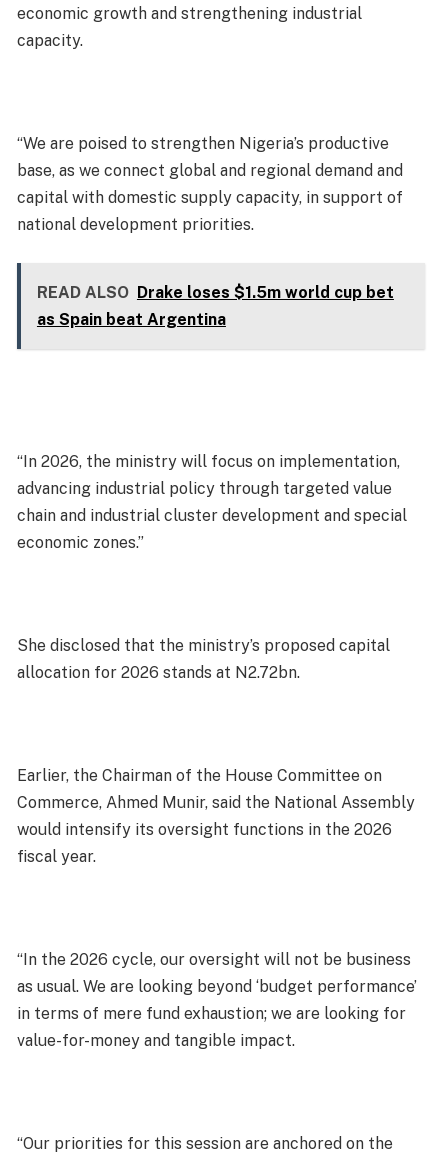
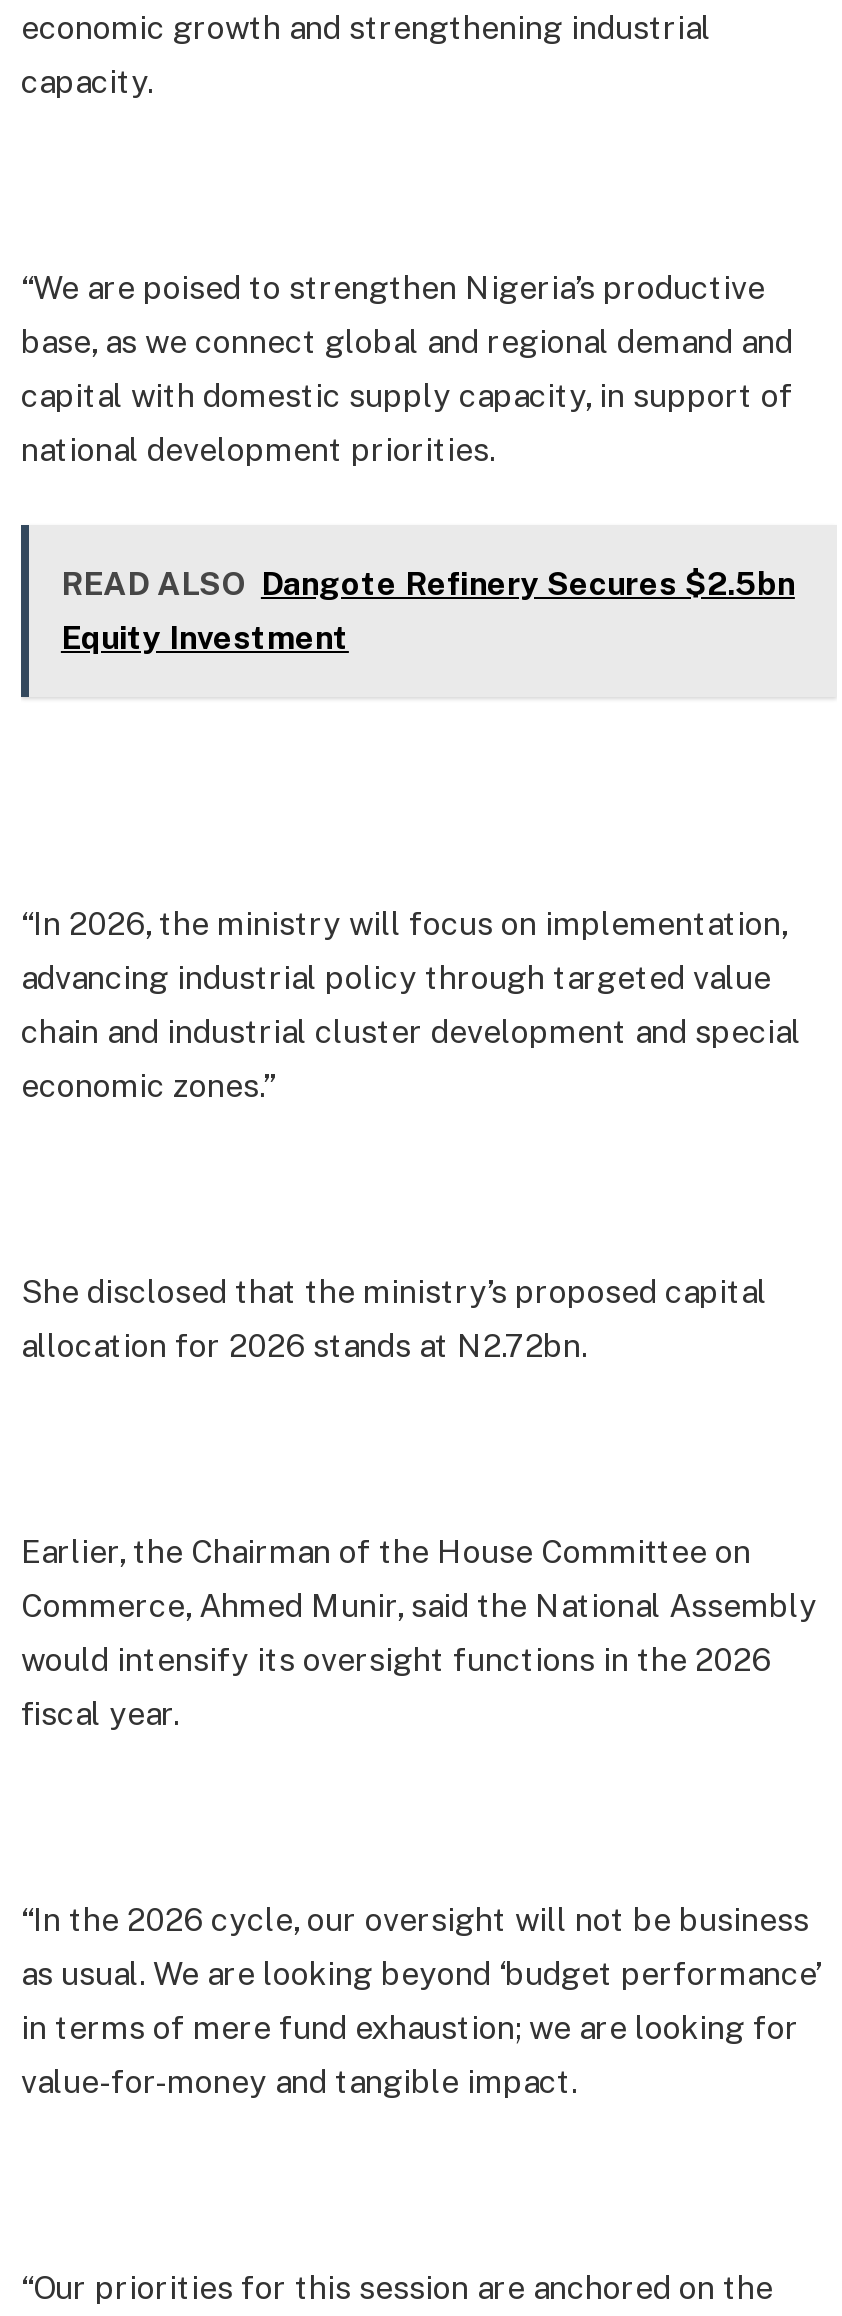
[37,283,394,329] READ ALSO Drake loses $1.5m world cup bet | as Spain beat Argentina -> [61,566,795,658] READ ALSO Dangote Refinery Secures $2.5bn | Equity Investment

